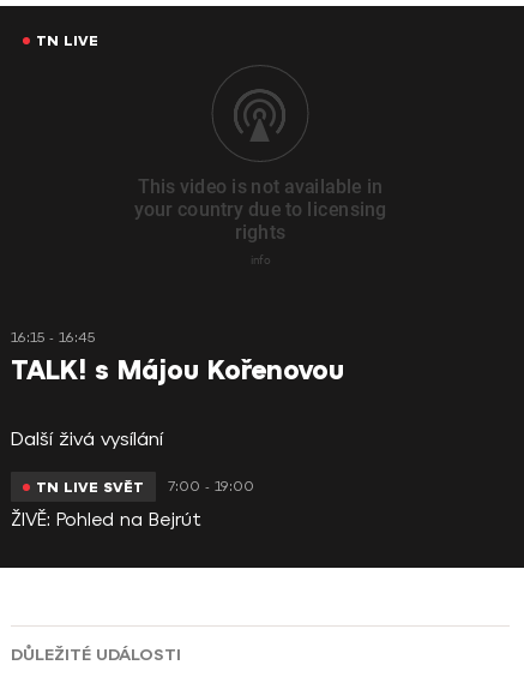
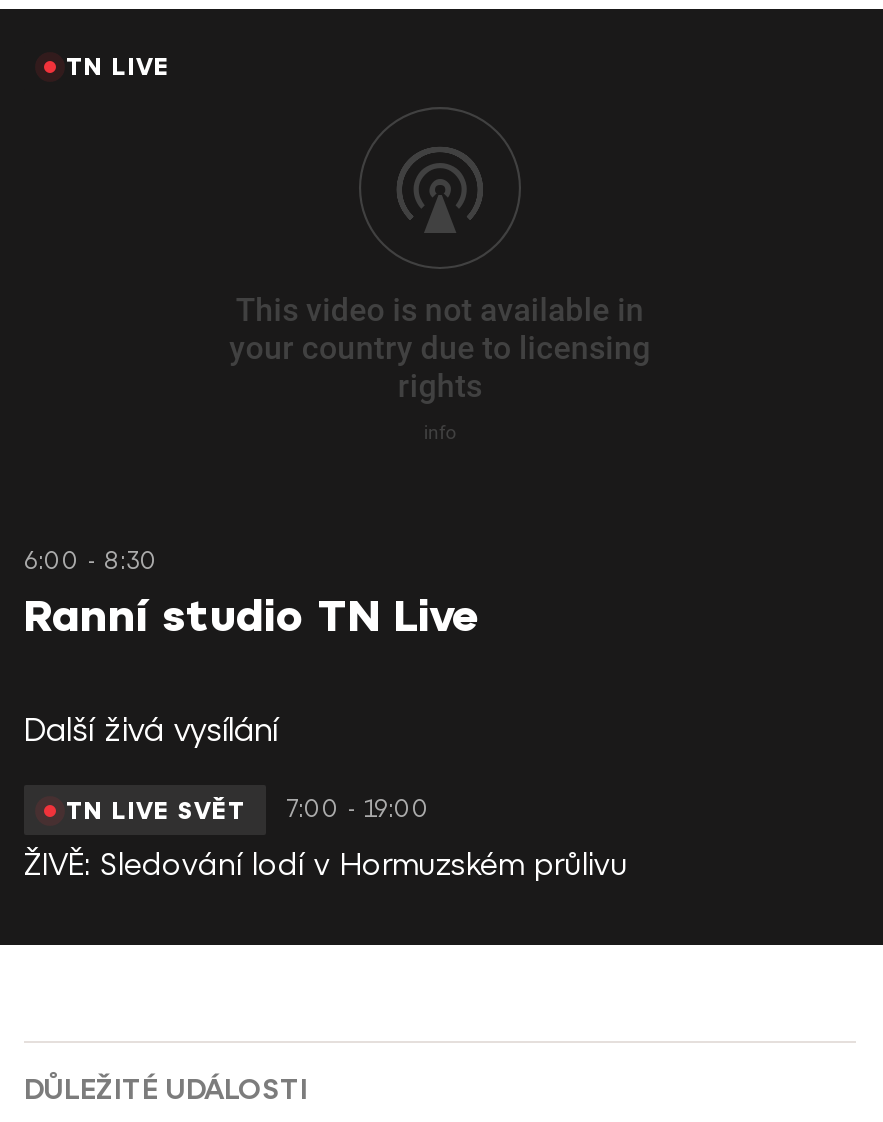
[11,329,344,386] 16:15 - 16:45 | TALK! s Májou Kořenovou -> [24,547,478,641] 6:00 - 8:30 | Ranní studio TN Live
[11,509,201,531] ŽIVĚ: Pohled na Bejrút -> [24,847,628,883] ŽIVĚ: Sledování lodí v Hormuzském průlivu

